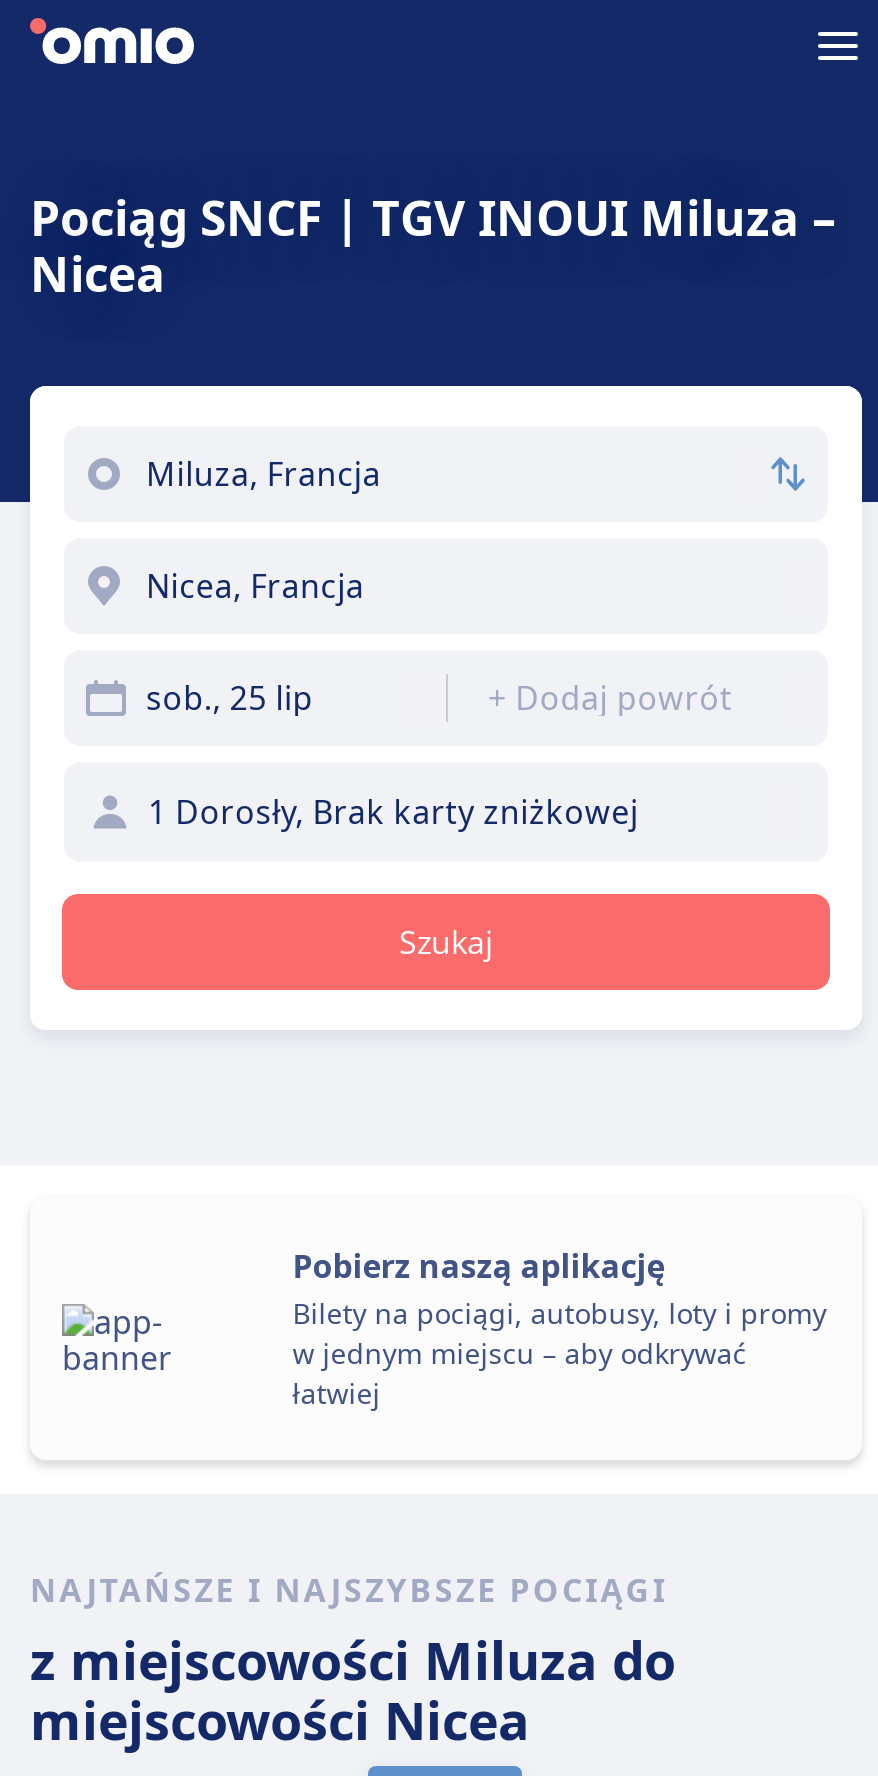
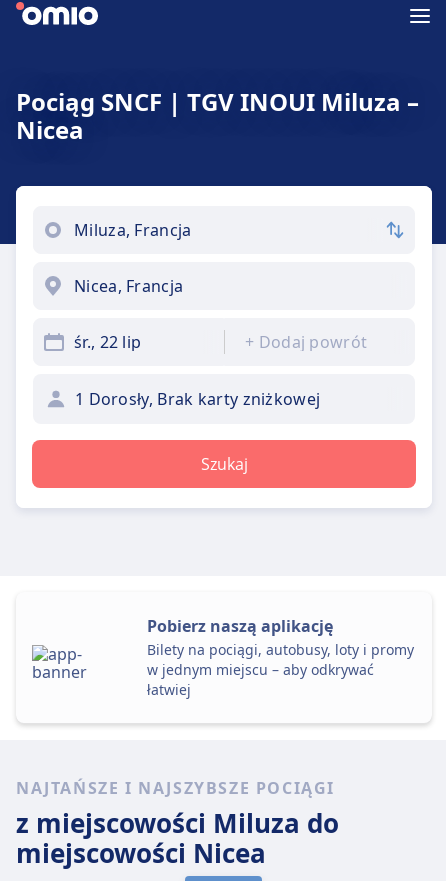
[146,676,313,720] sob., 25 lip -> [74,331,141,353] śr., 22 lip

